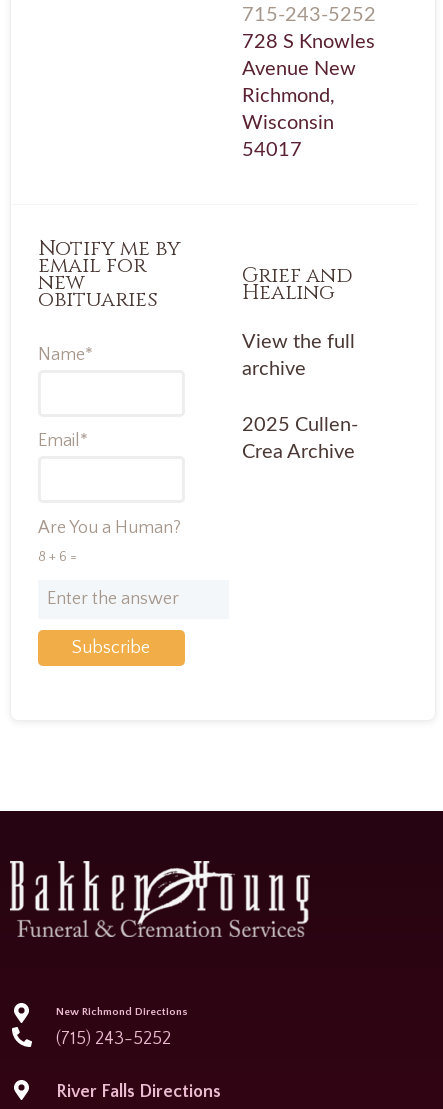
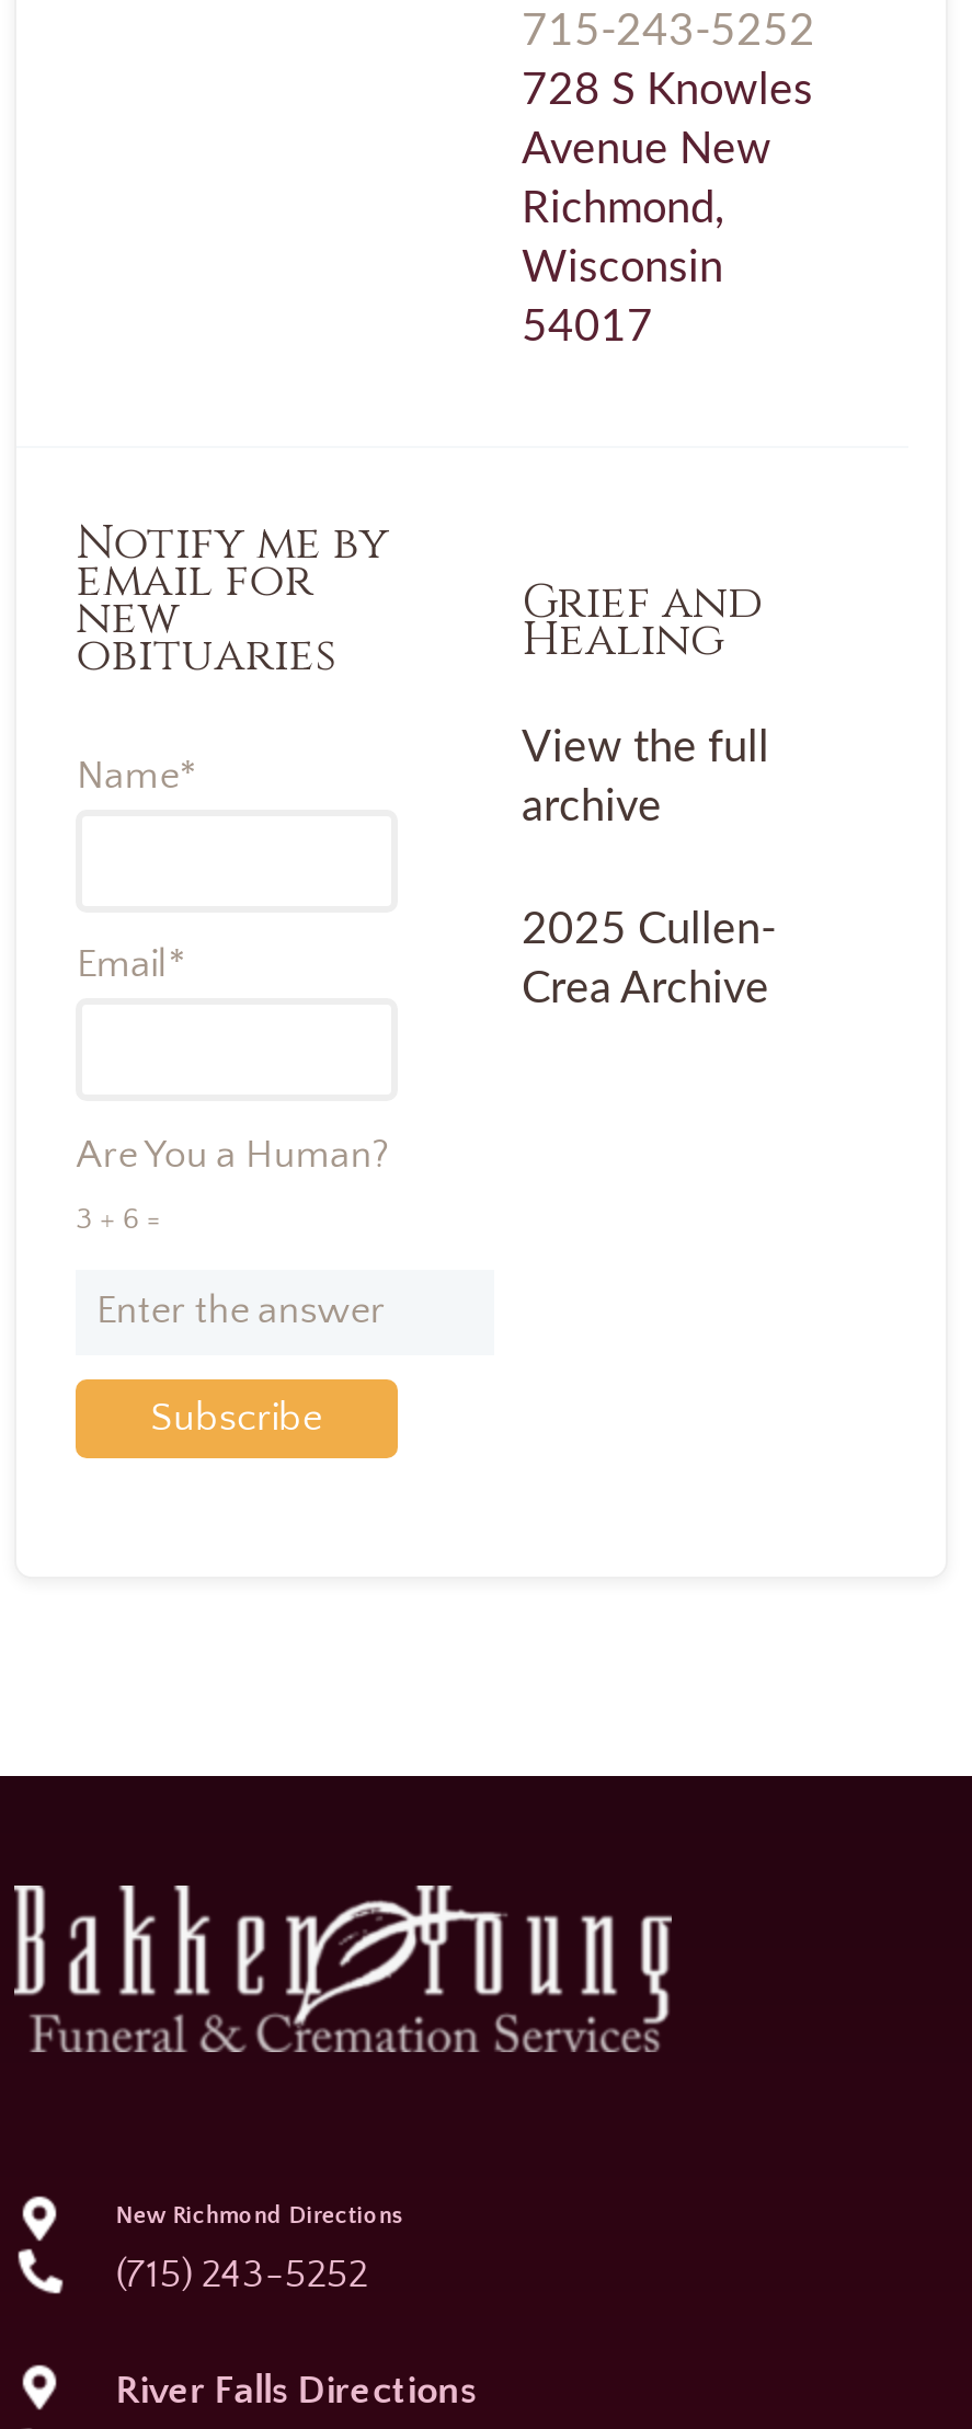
[38,549,77,565] 8 + 6 = -> [76,1203,162,1238] 3 + 6 =

